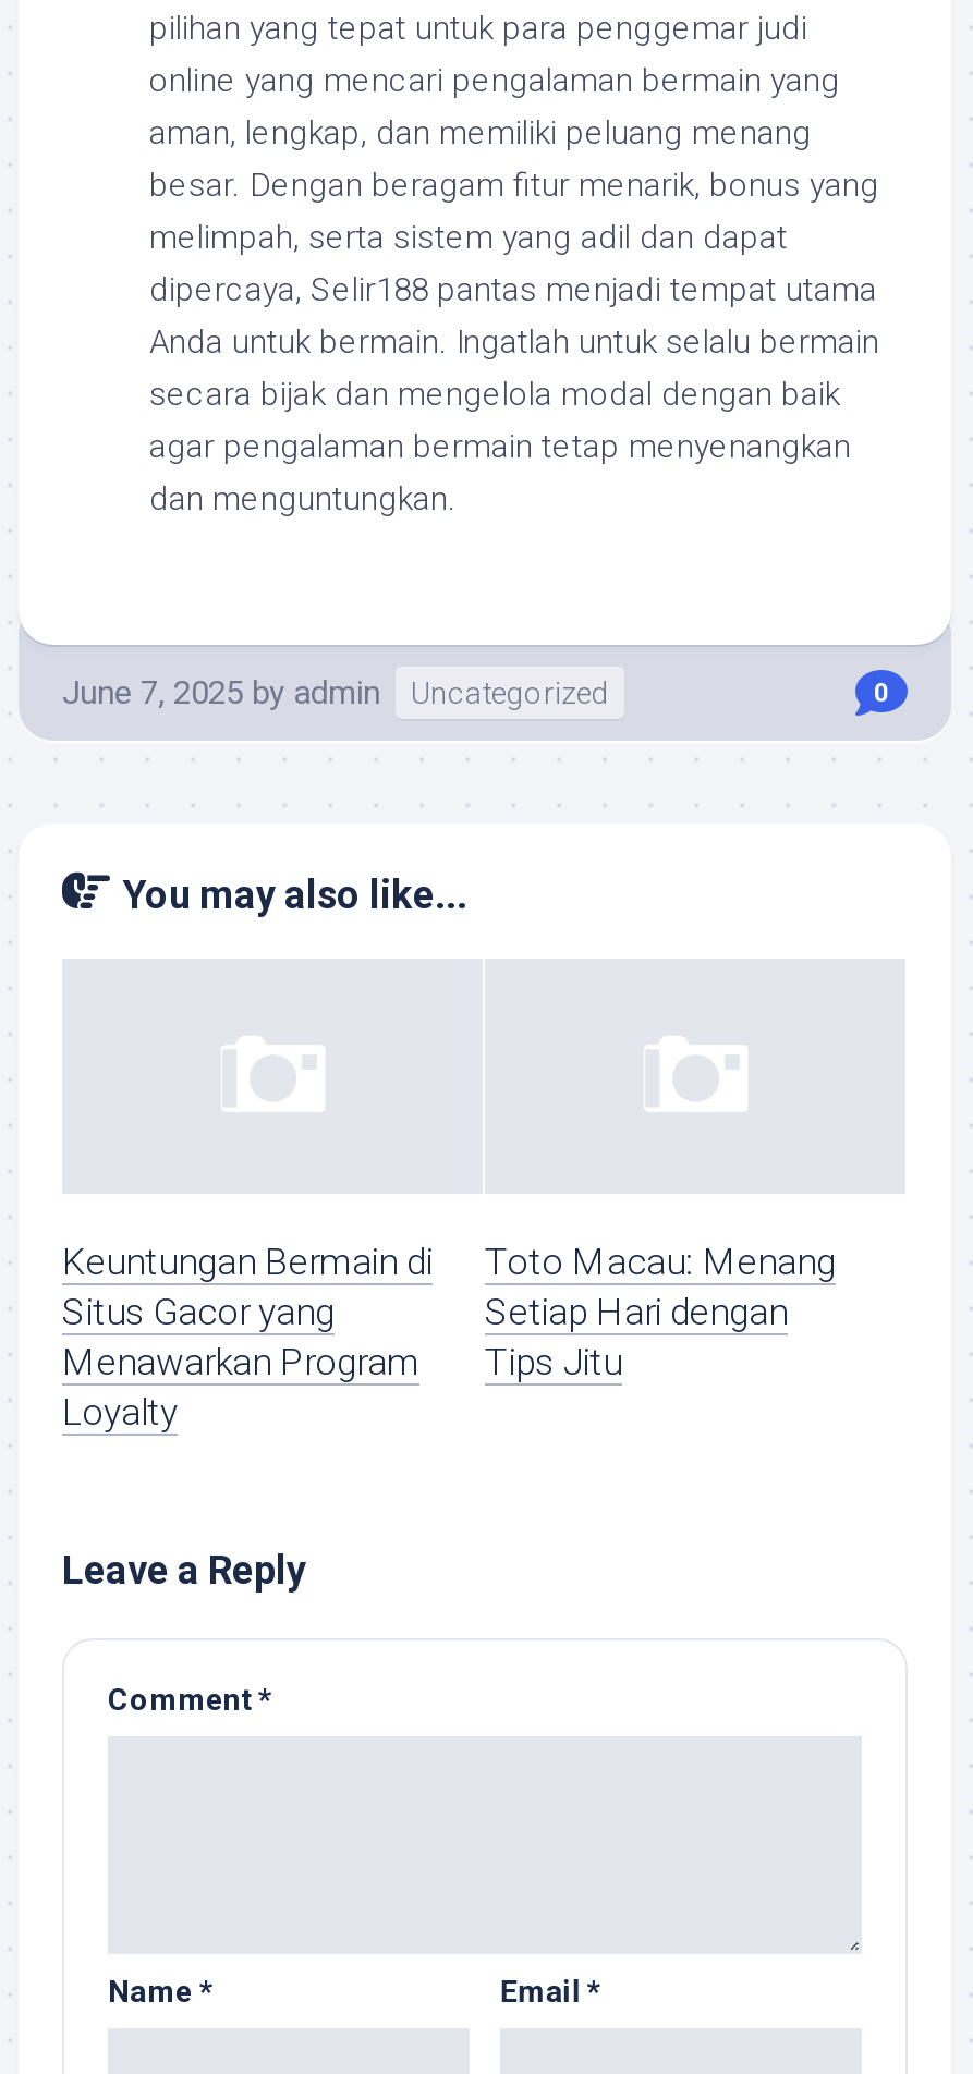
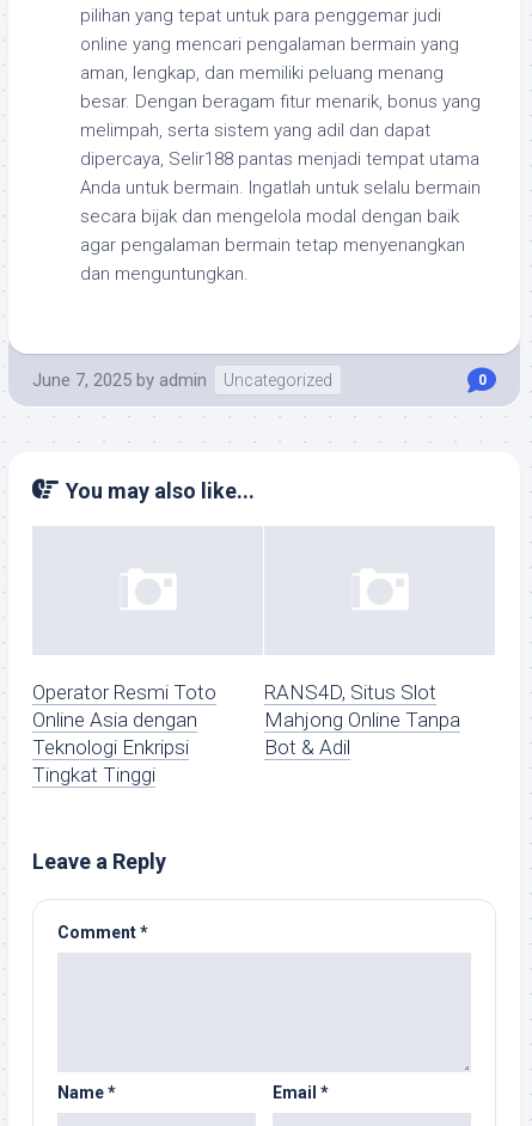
[62,1240,433,1434] Keuntungan Bermain di | Situs Gacor yang | Menawarkan Program | Loyalty -> [32,681,216,787] Operator Resmi Toto | Online Asia dengan | Teknologi Enkripsi | Tingkat Tinggi
[485,1240,836,1384] Toto Macau: Menang | Setiap Hari dengan | Tips Jitu -> [264,681,460,760] RANS4D, Situs Slot | Mahjong Online Tanpa | Bot & Adil

